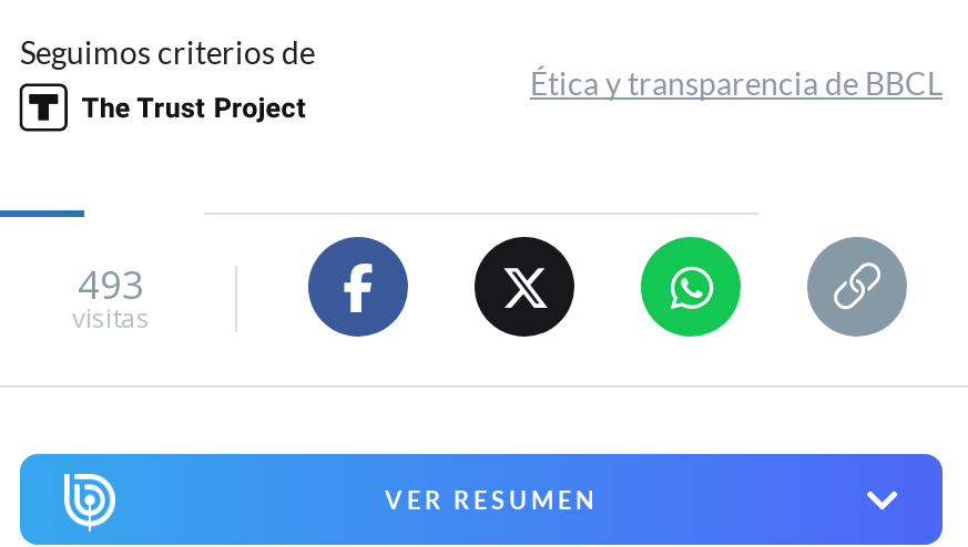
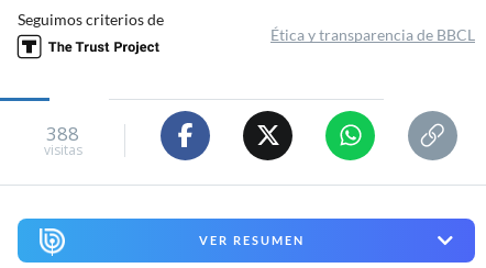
[78,259,144,310] 493 -> [46,121,79,146] 388

